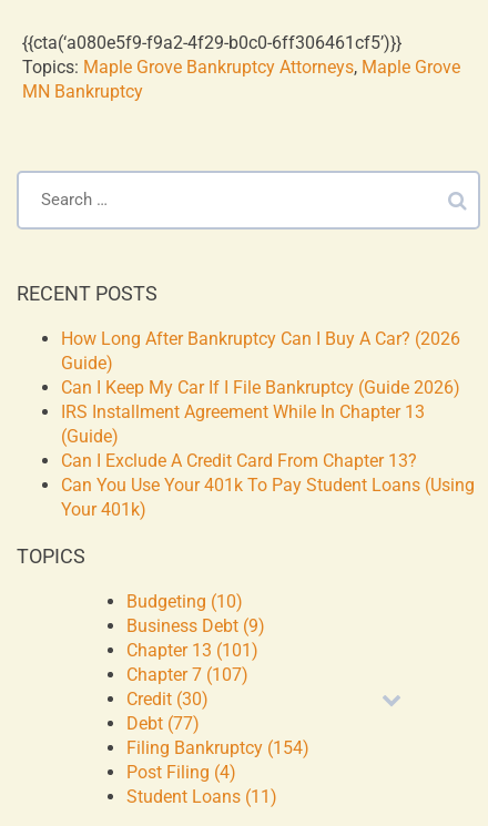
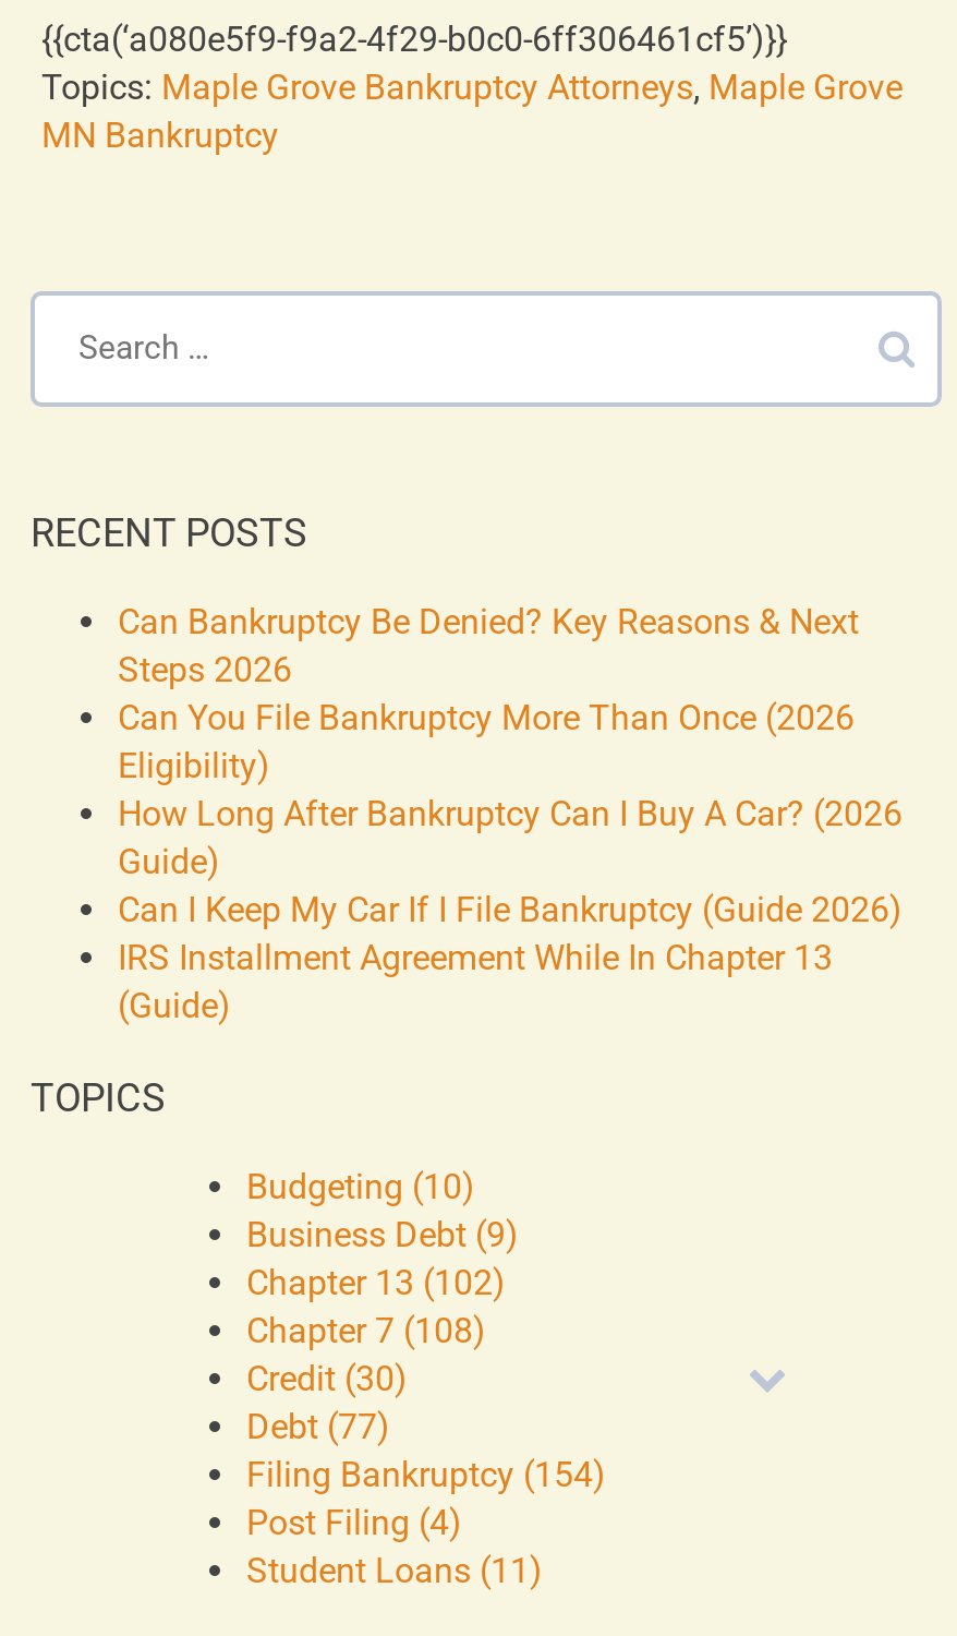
none -> [118,602,859,787] Can Bankruptcy Be Denied? Key Reasons & Next | Steps 2026 | Can You File Bankruptcy More Than Once (2026 | Eligibility)
moved [61,329,460,447] -> [118,794,903,1027]: How Long After Bankruptcy Can I Buy A Car? (2026 | Guide) | Can I Keep My Car If I File Bankruptcy (Guide 2026) | IRS Installment Agreement While In Chapter 13 | (Guide)
[61,451,475,520] Can I Exclude A Credit Card From Chapter 13? | Can You Use Your 401k To Pay Student Loans (Using | Your 401k) -> none
[126,640,258,661] Chapter 13 (101) -> [246,1263,506,1304] Chapter 13 (102)
[126,665,248,686] Chapter 7 (107) -> [246,1311,486,1352] Chapter 7 (108)

